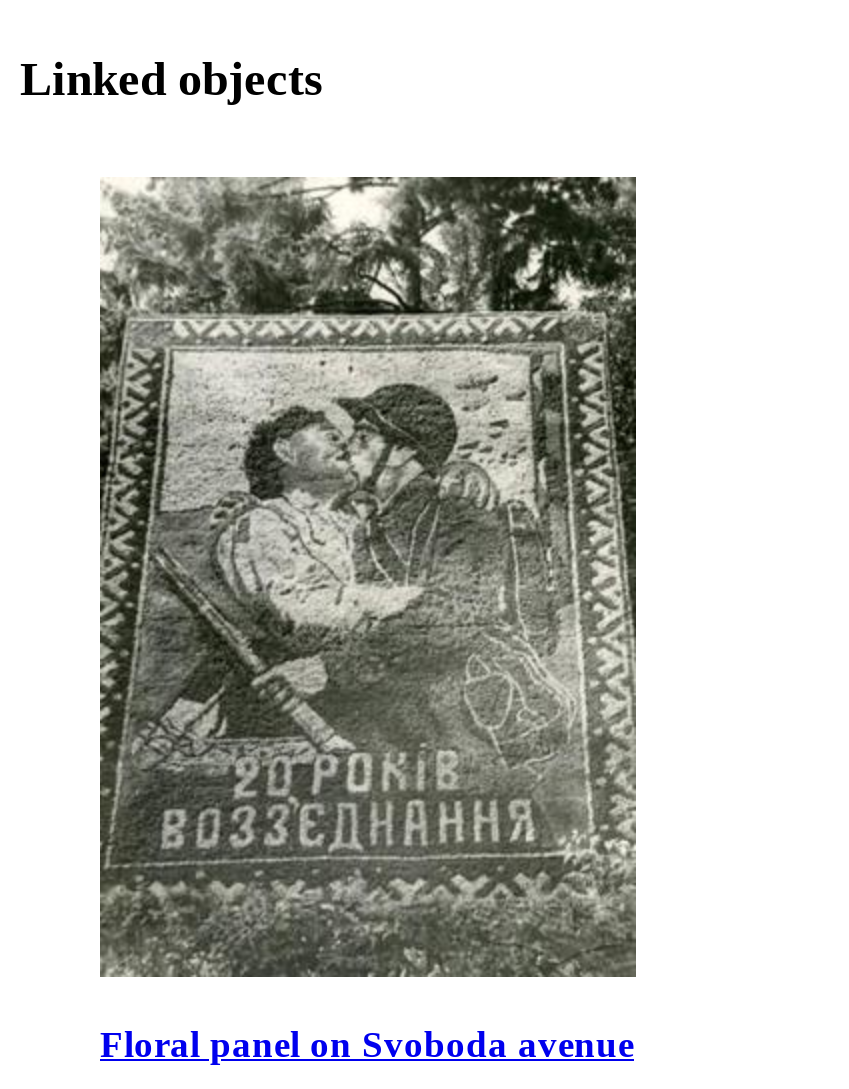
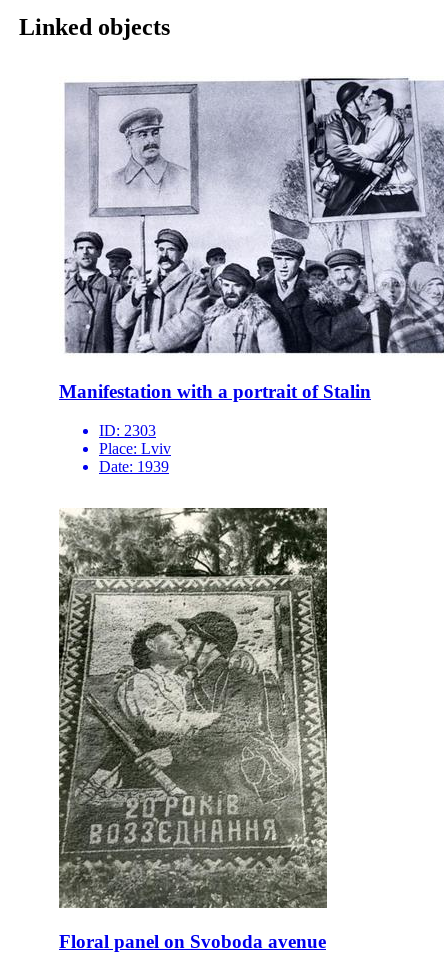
none -> [59,77,441,475] [image] | Manifestation with a portrait of Stalin | ID: 2303 | Place: Lviv | Date: 1939

